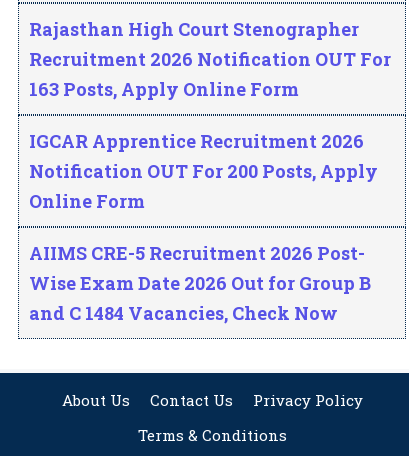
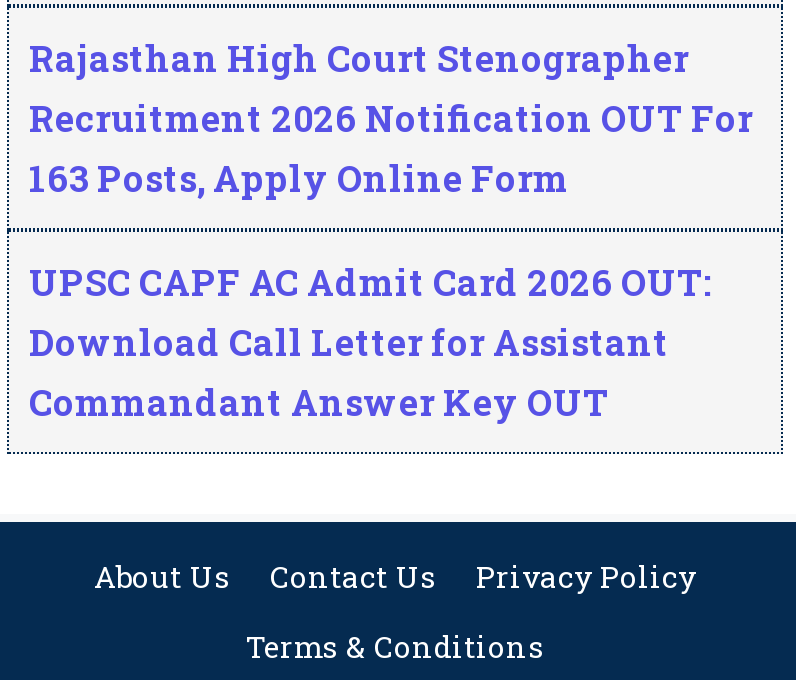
[29,129,378,325] IGCAR Apprentice Recruitment 2026 | Notification OUT For 200 Posts, Apply | Online Form | AIIMS CRE-5 Recruitment 2026 Post- | Wise Exam Date 2026 Out for Group B | and C 1484 Vacancies, Check Now -> [29,258,711,426] UPSC CAPF AC Admit Card 2026 OUT: | Download Call Letter for Assistant | Commandant Answer Key OUT

